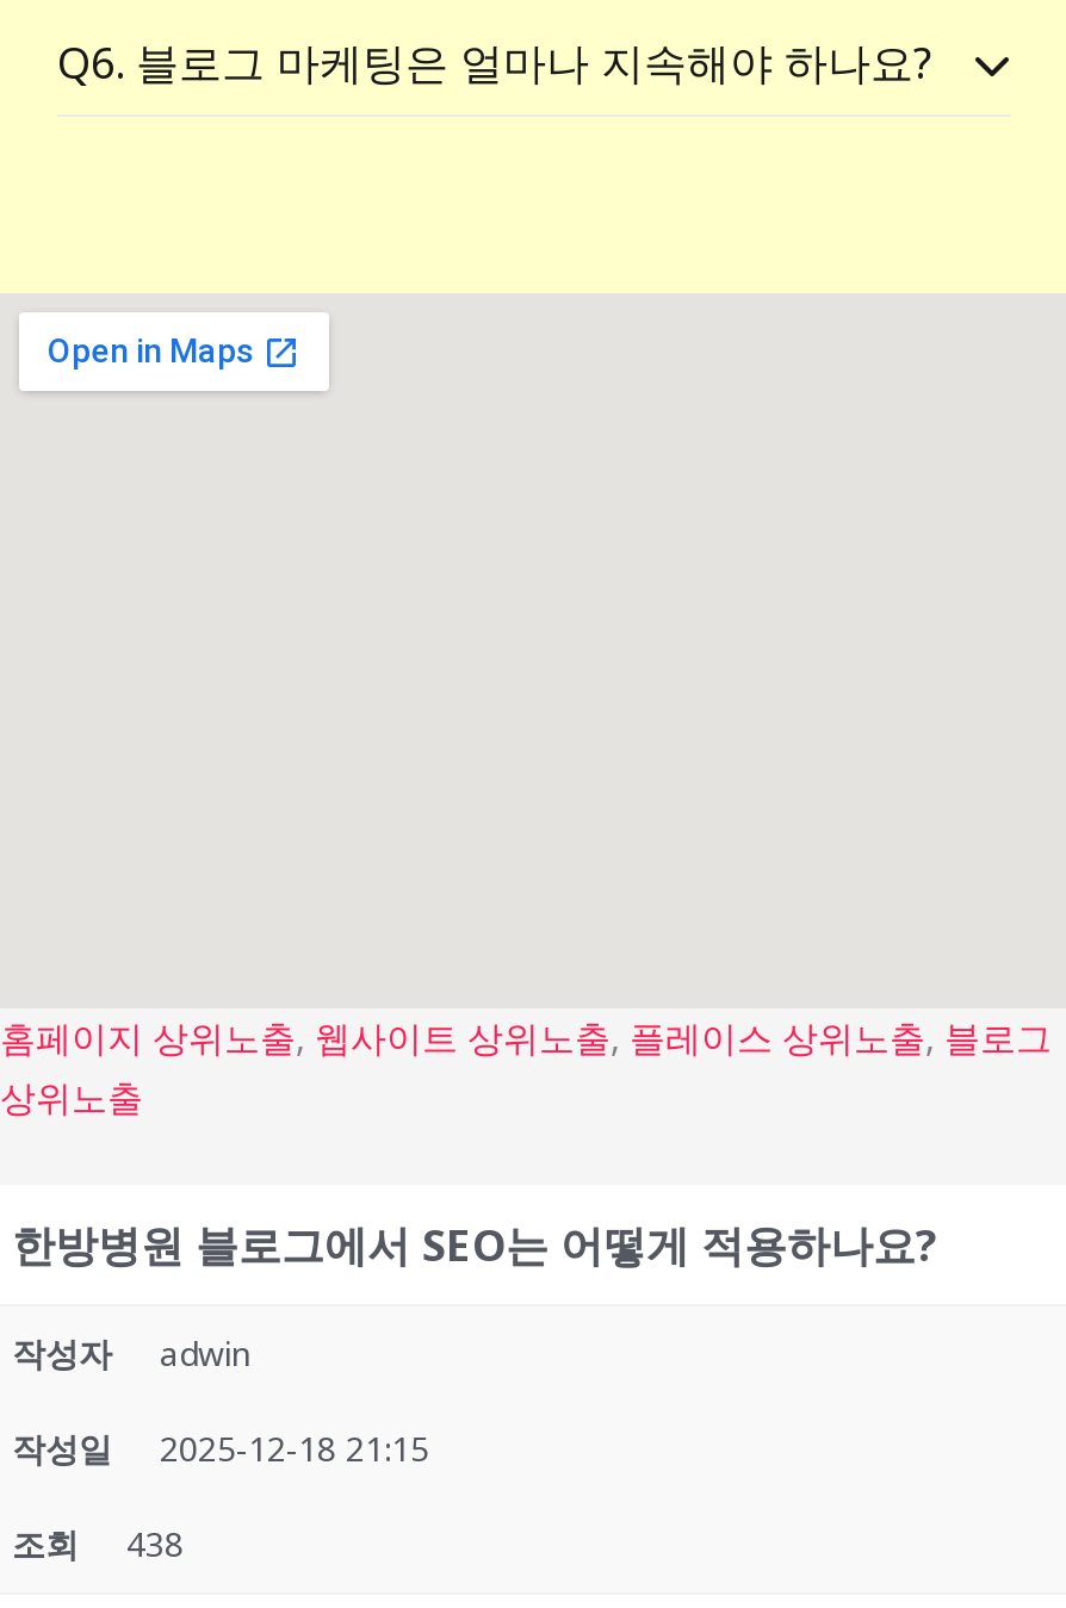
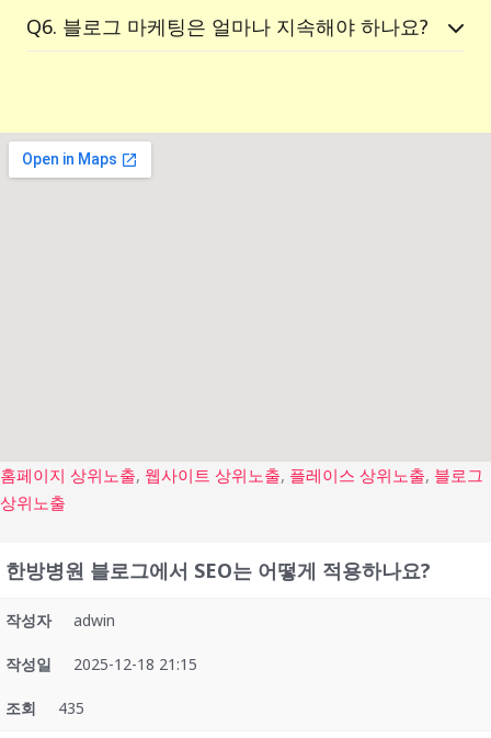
[12,1521,184,1566] 조회 438 -> [5,697,84,718] 조회 435

